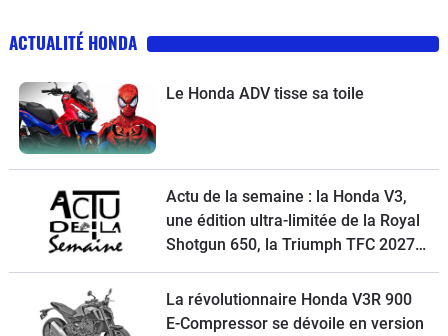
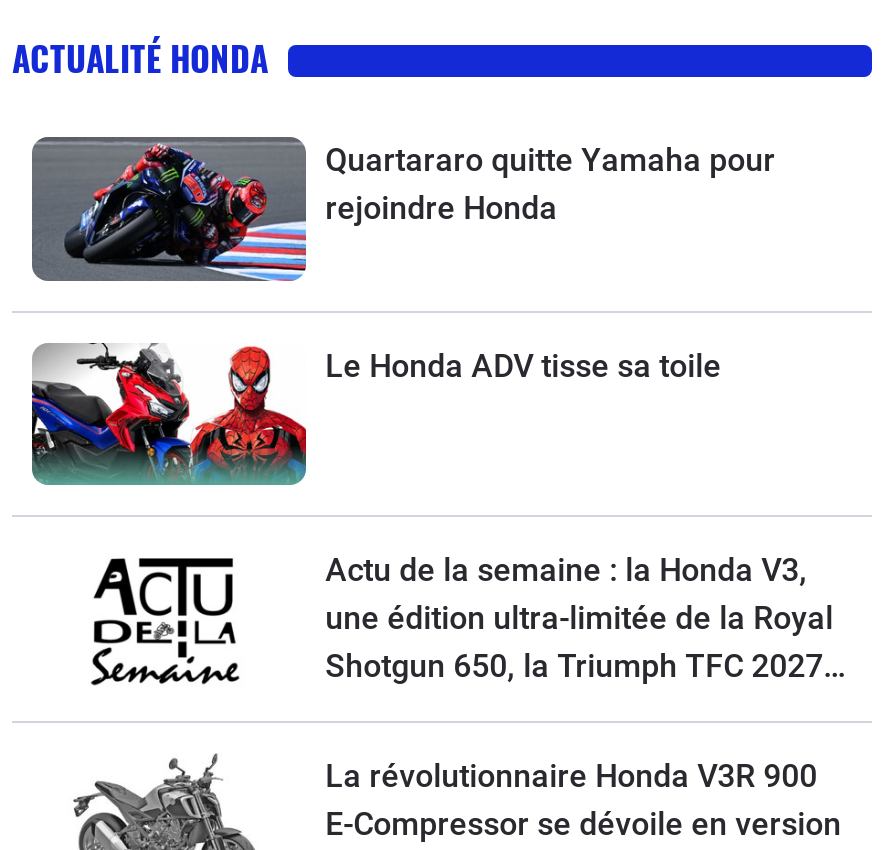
none -> [32,135,775,281] [image] | Quartararo quitte Yamaha pour | rejoindre Honda

